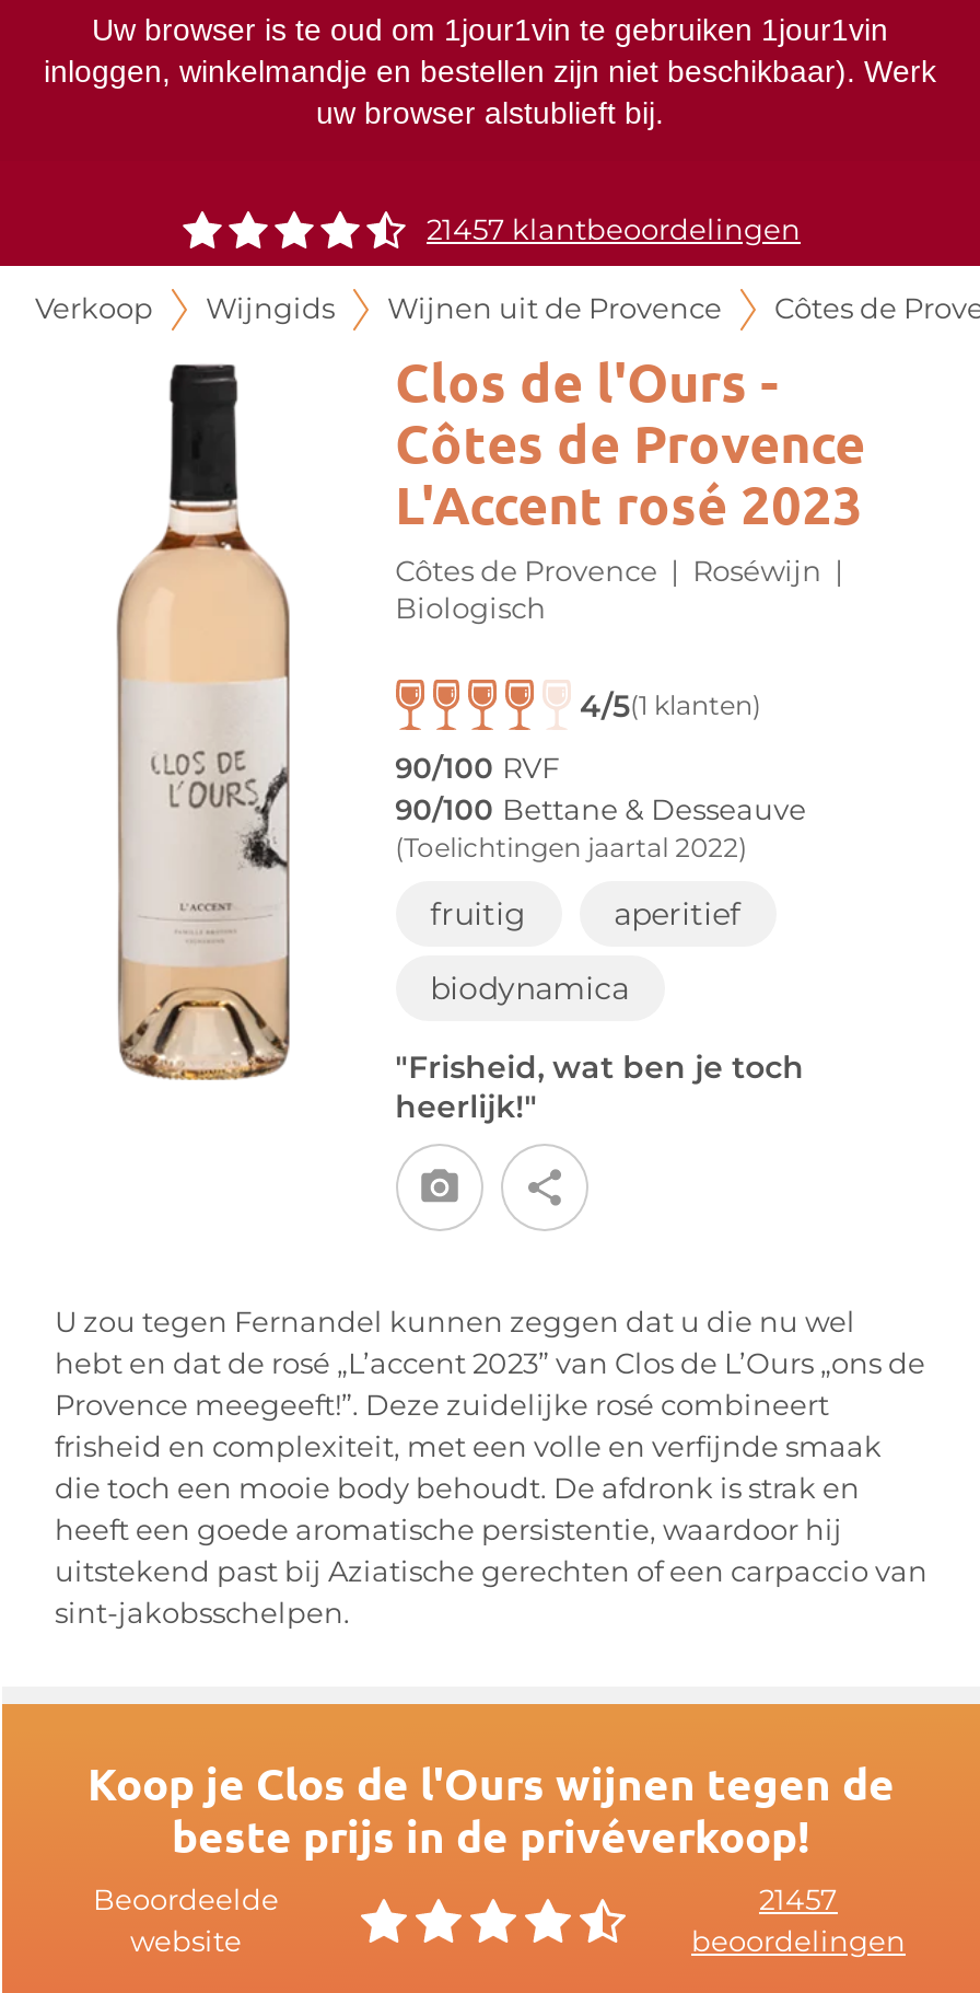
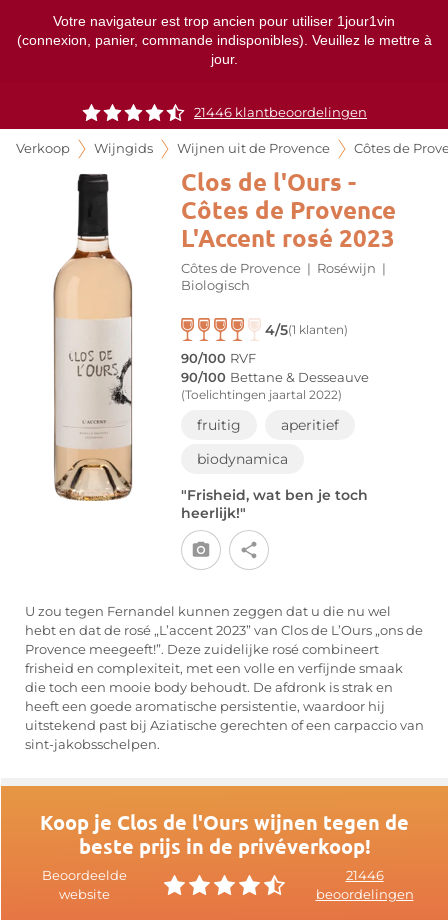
[44,12,936,130] Uw browser is te oud om 1jour1vin te gebruiken 1jour1vin | inloggen, winkelmandje en bestellen zijn niet beschikbaar). Werk | uw browser alstublieft bij. -> [16,13,431,67] Votre navigateur est trop ancien pour utiliser 1jour1vin | (connexion, panier, commande indisponibles). Veuillez le mettre à | jour.
[427,213,801,246] 21457 klantbeoordelingen -> [194,105,367,120] 21446 klantbeoordelingen
[759,1884,838,1916] 21457 -> [345,868,383,883] 21446

